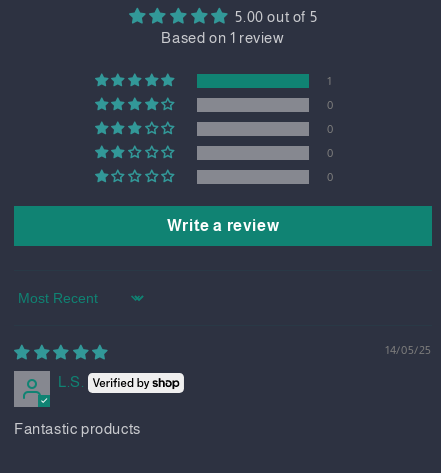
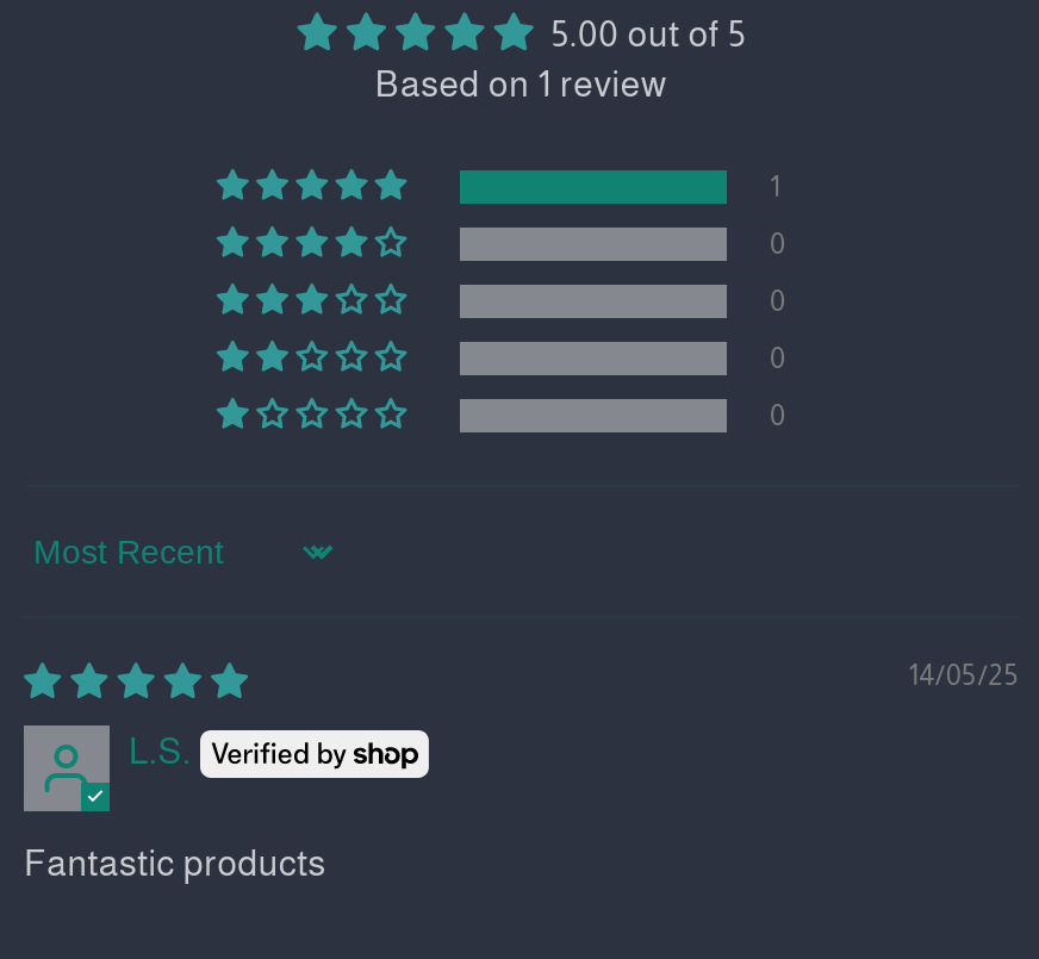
[167,217,279,234] Write a review -> none

